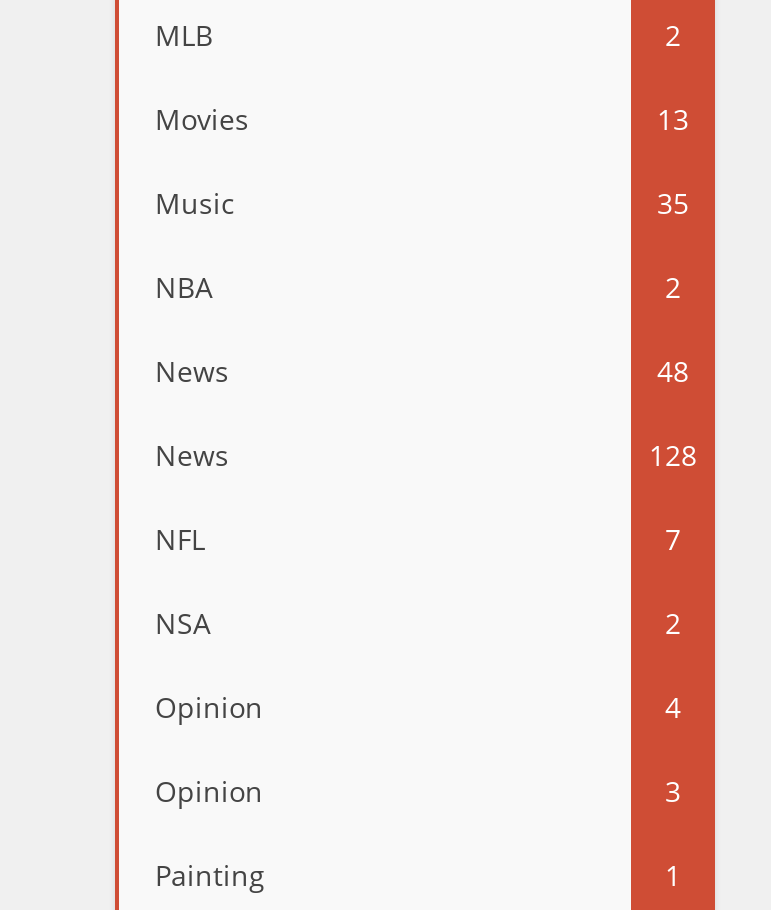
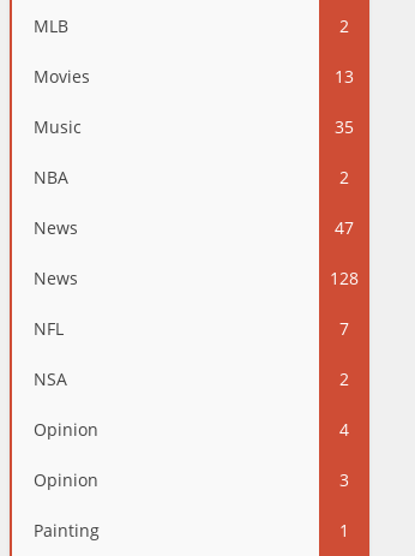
[657,352,689,390] 48 -> [335,216,354,239] 47

